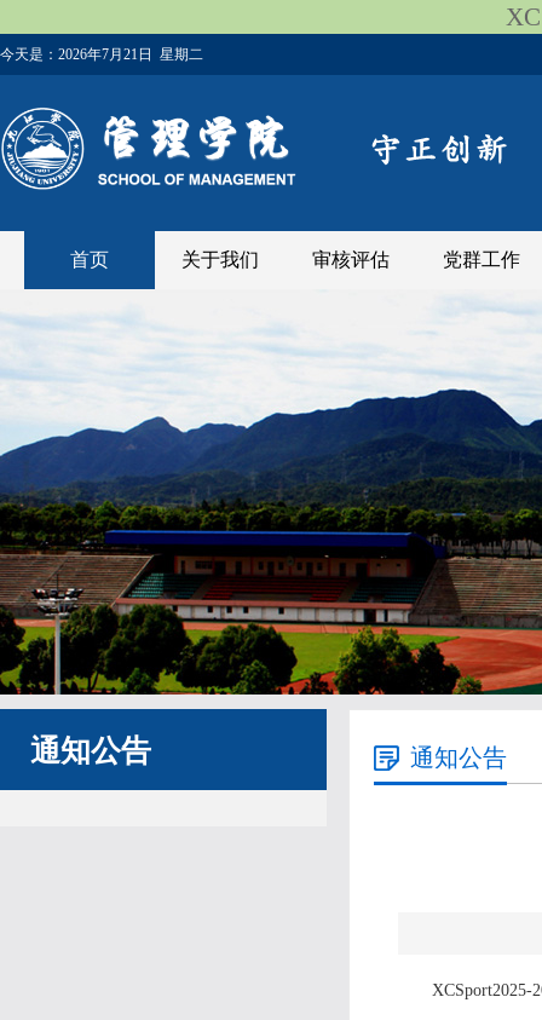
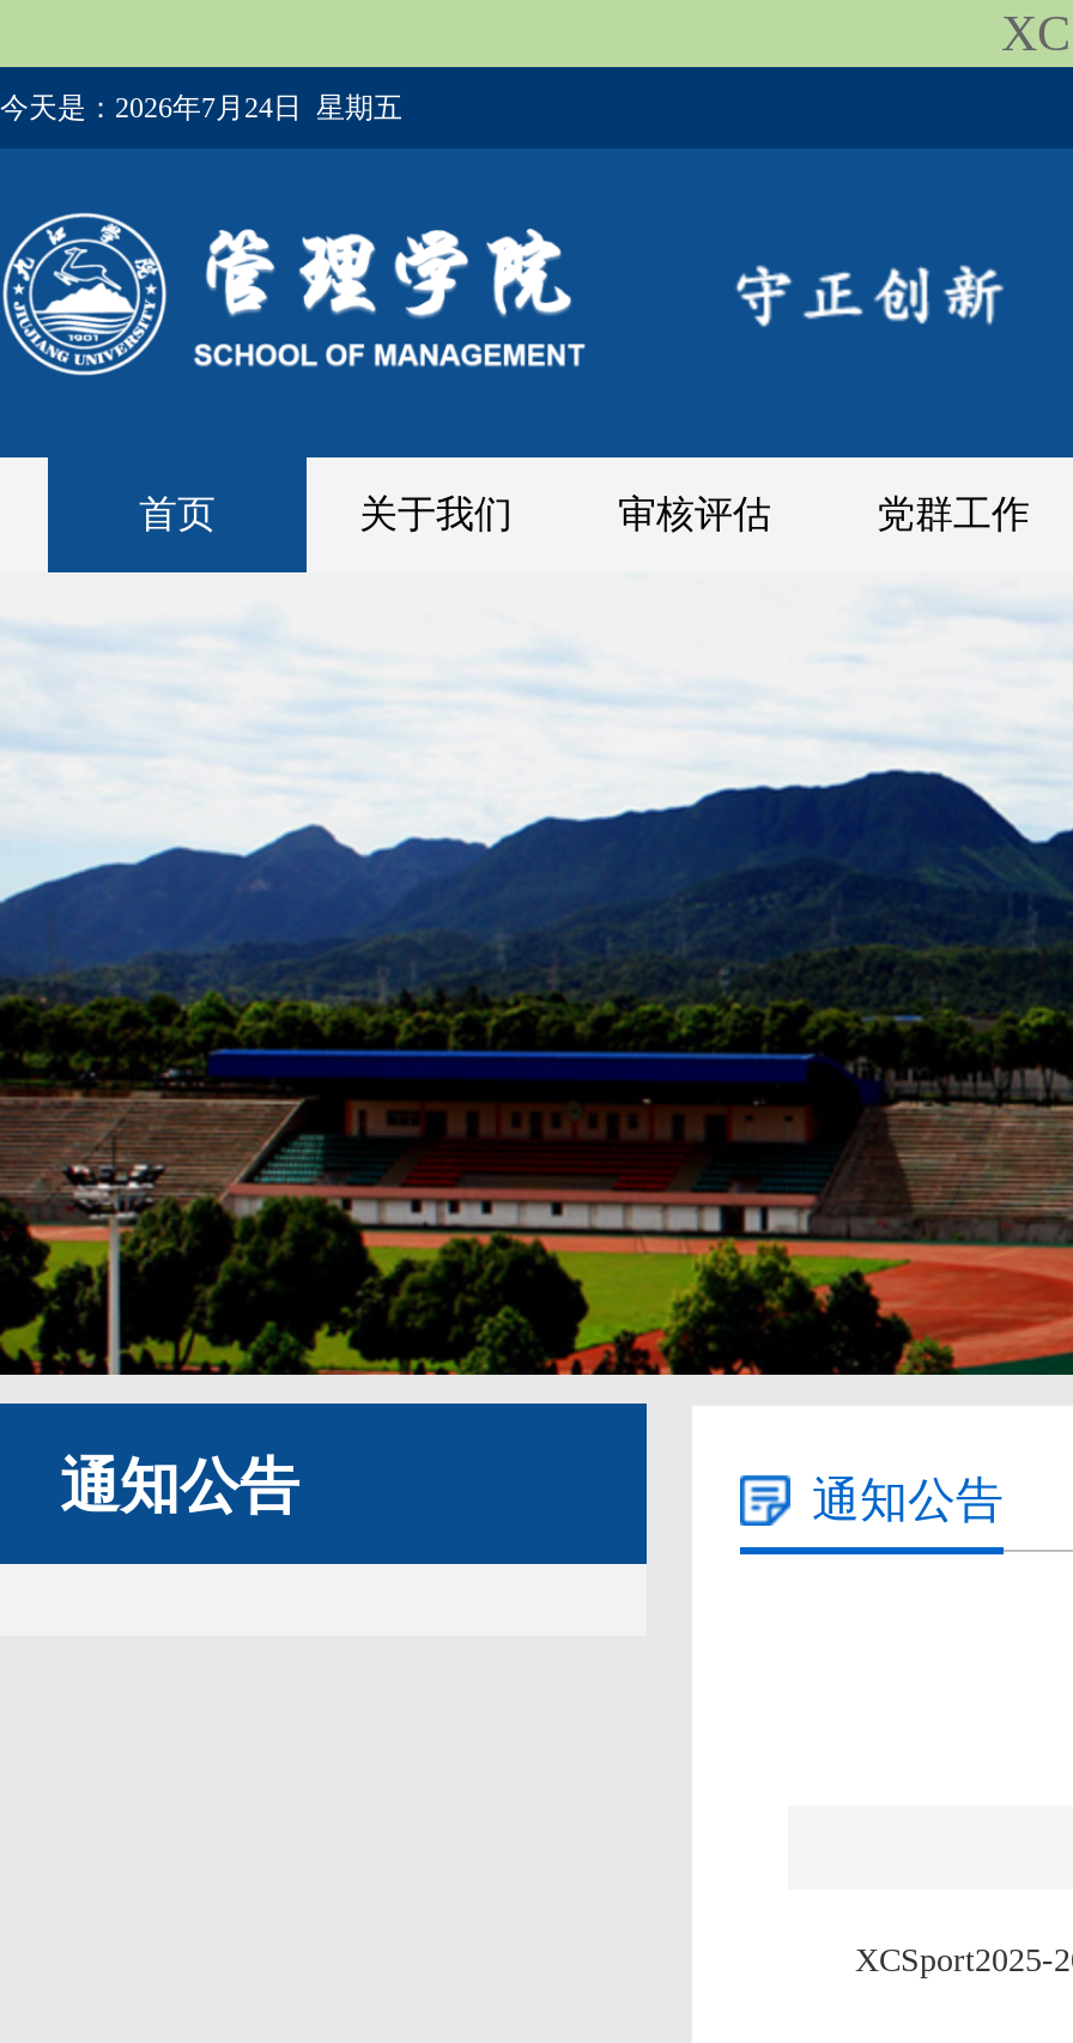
[0,46,203,63] 今天是：2026年7月21日 星期二 -> [0,91,402,125] 今天是：2026年7月24日 星期五

